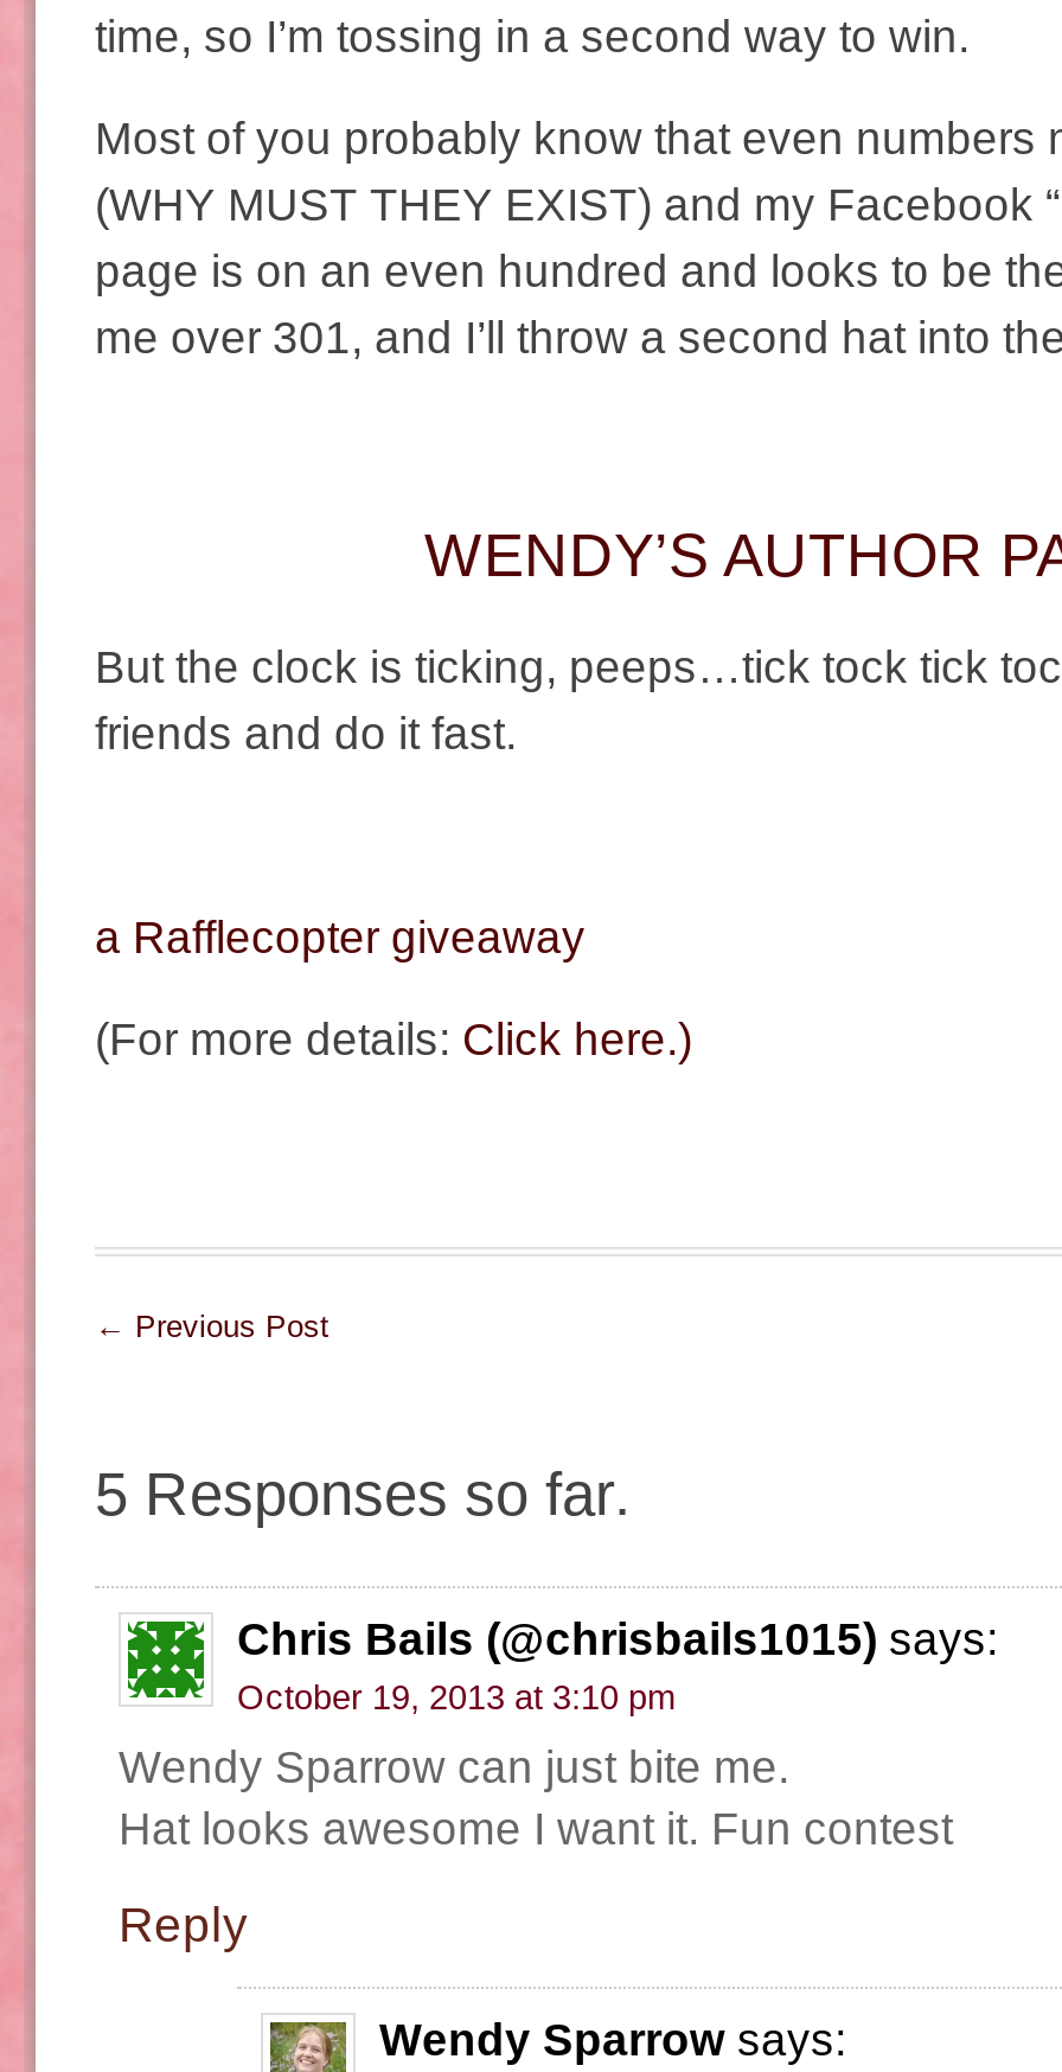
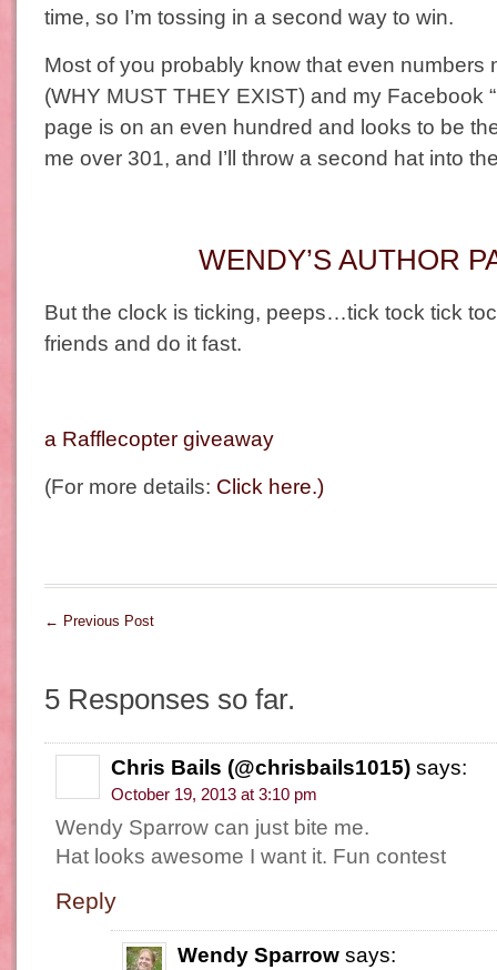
[126,1619,206,1700] [image] -> none

